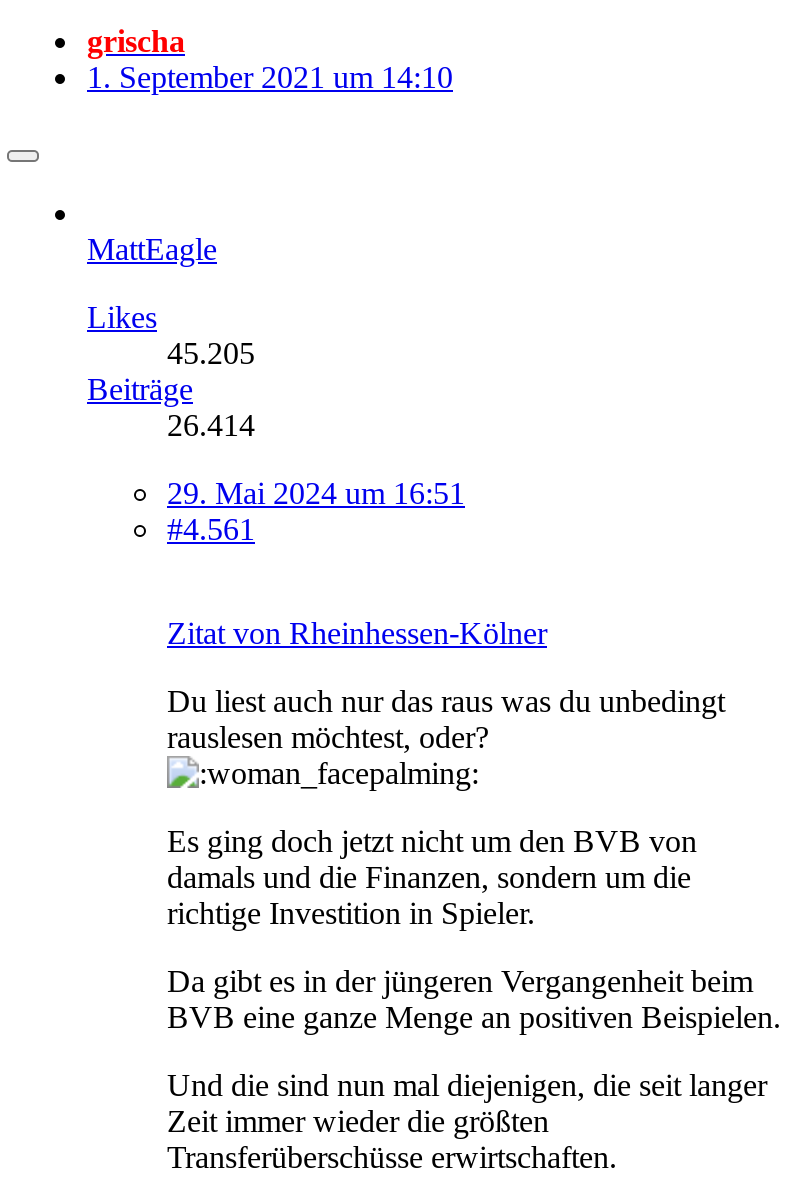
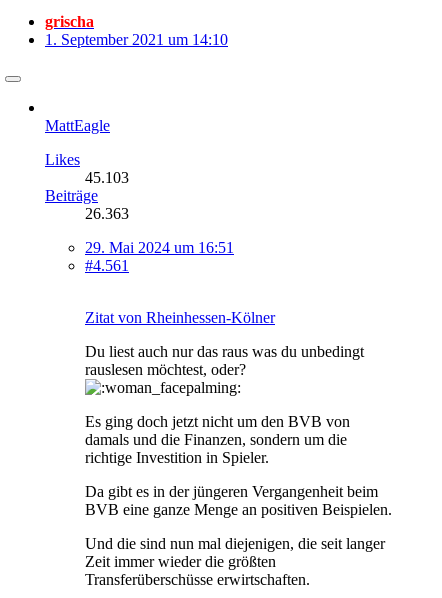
[167,336,255,370] 45.205 -> [85,169,129,186] 45.103
[167,408,255,442] 26.414 -> [85,205,129,222] 26.363

